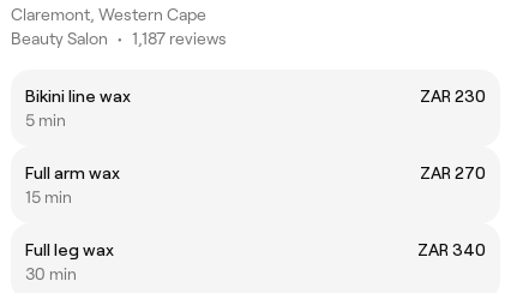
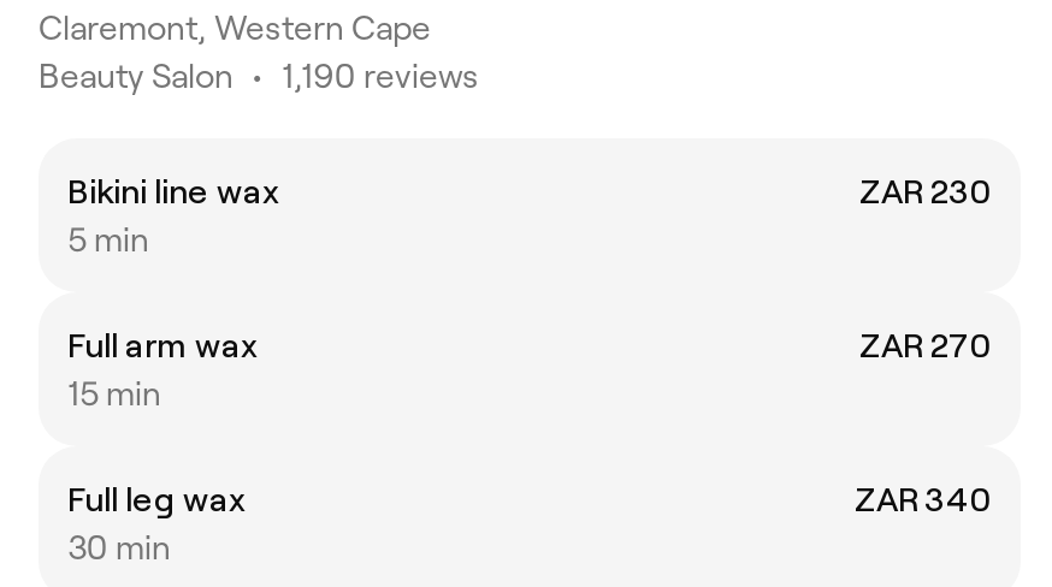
[11,28,227,47] Beauty Salon • 1,187 reviews -> [39,57,479,95] Beauty Salon • 1,190 reviews

